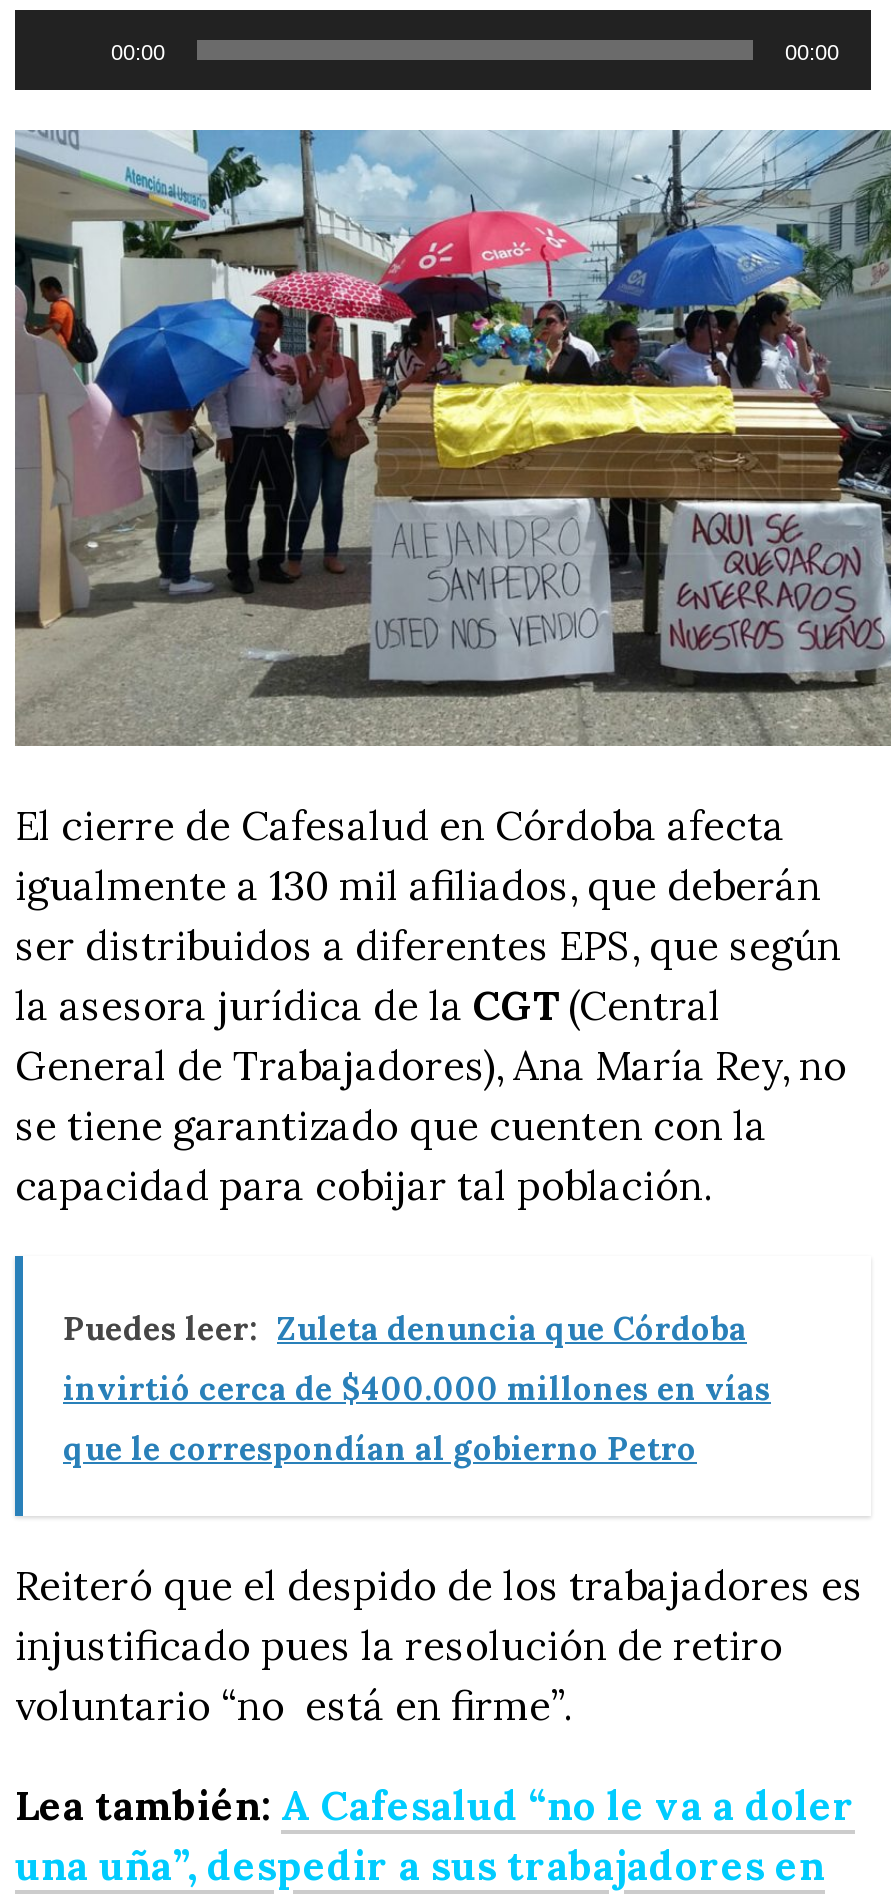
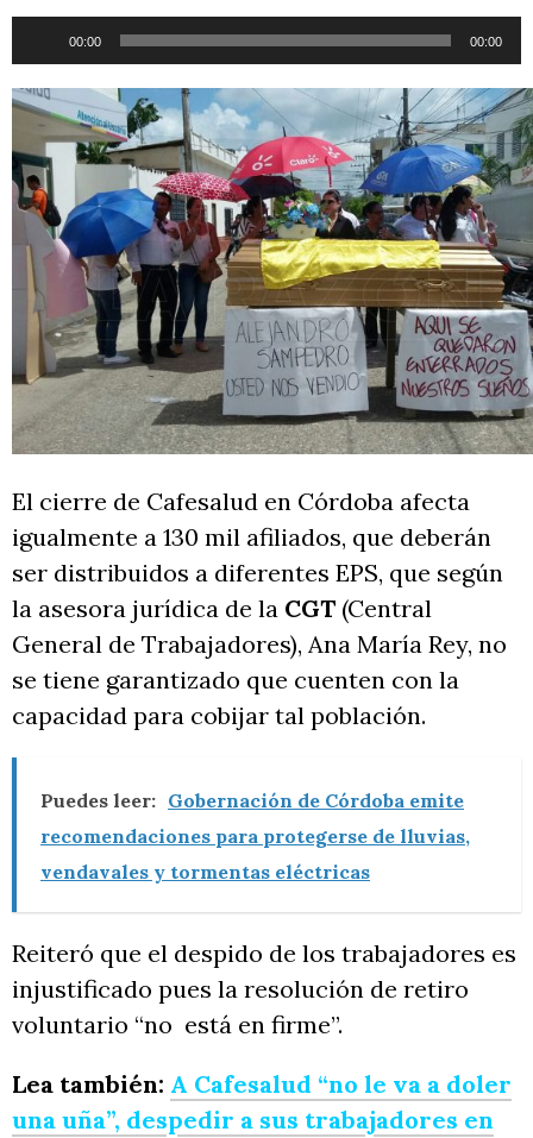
[63,1308,747,1348] Puedes leer: Zuleta denuncia que Córdoba -> [40,789,464,812] Puedes leer: Gobernación de Córdoba emite
[63,1368,771,1408] invirtió cerca de $400.000 millones en vías -> [40,824,470,848] recomendaciones para protegerse de lluvias,
[63,1428,697,1468] que le correspondían al gobierno Petro -> [40,860,370,884] vendavales y tormentas eléctricas

